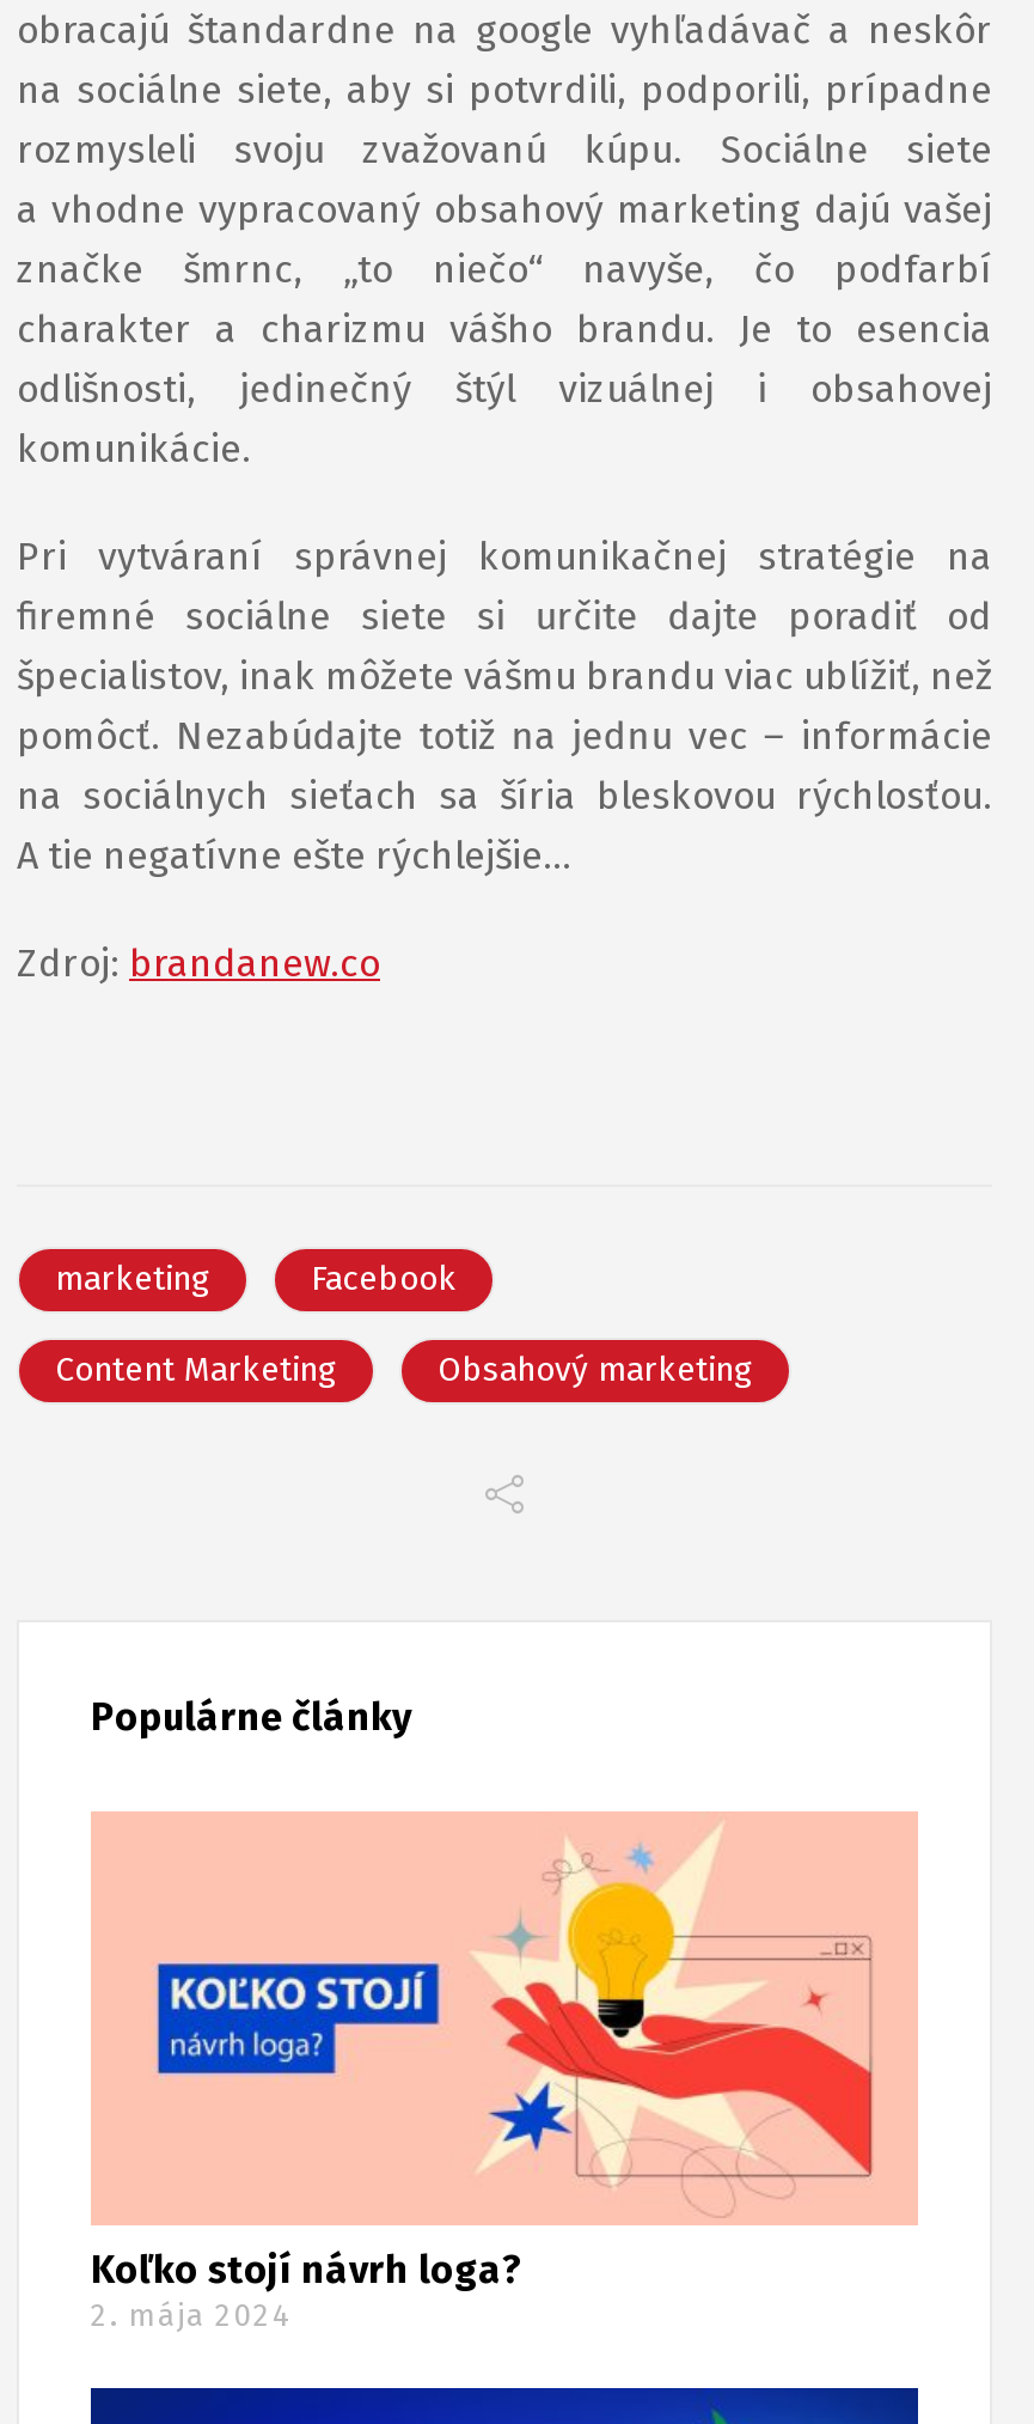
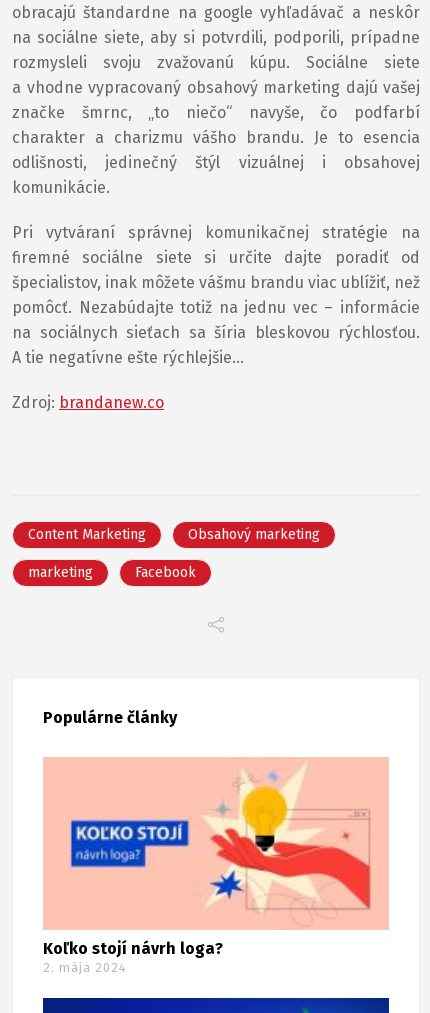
moved [55,1259,457,1300] -> [28,564,196,581]: marketing | Facebook
moved [55,1350,753,1391] -> [28,526,320,543]: Content Marketing | Obsahový marketing

